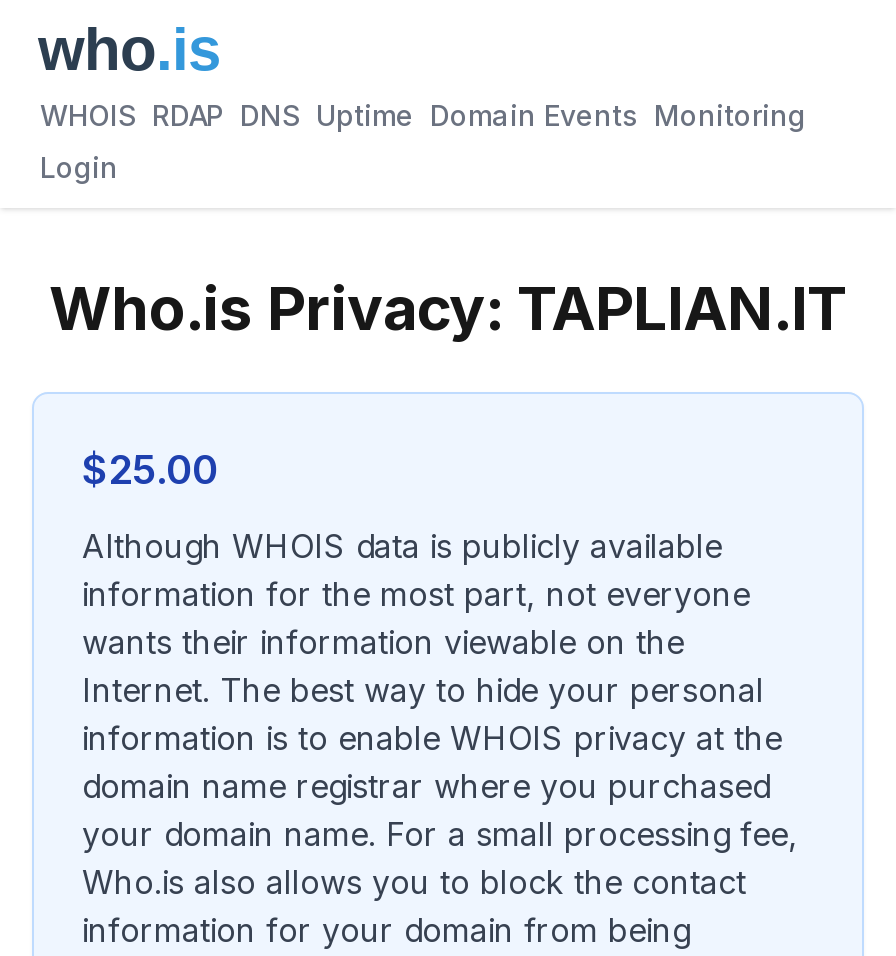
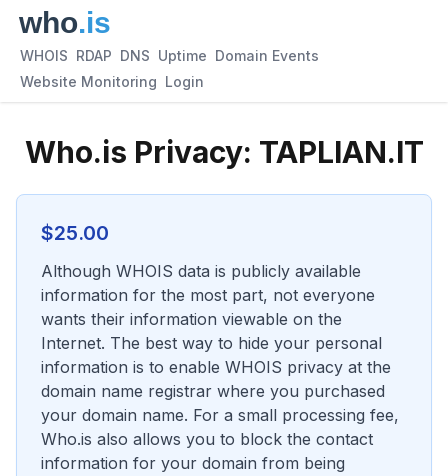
[40,98,806,132] WHOIS RDAP DNS Uptime Domain Events Monitoring -> [20,47,319,64] WHOIS RDAP DNS Uptime Domain Events
[40,150,118,184] Login -> [20,73,204,90] Website Monitoring Login

